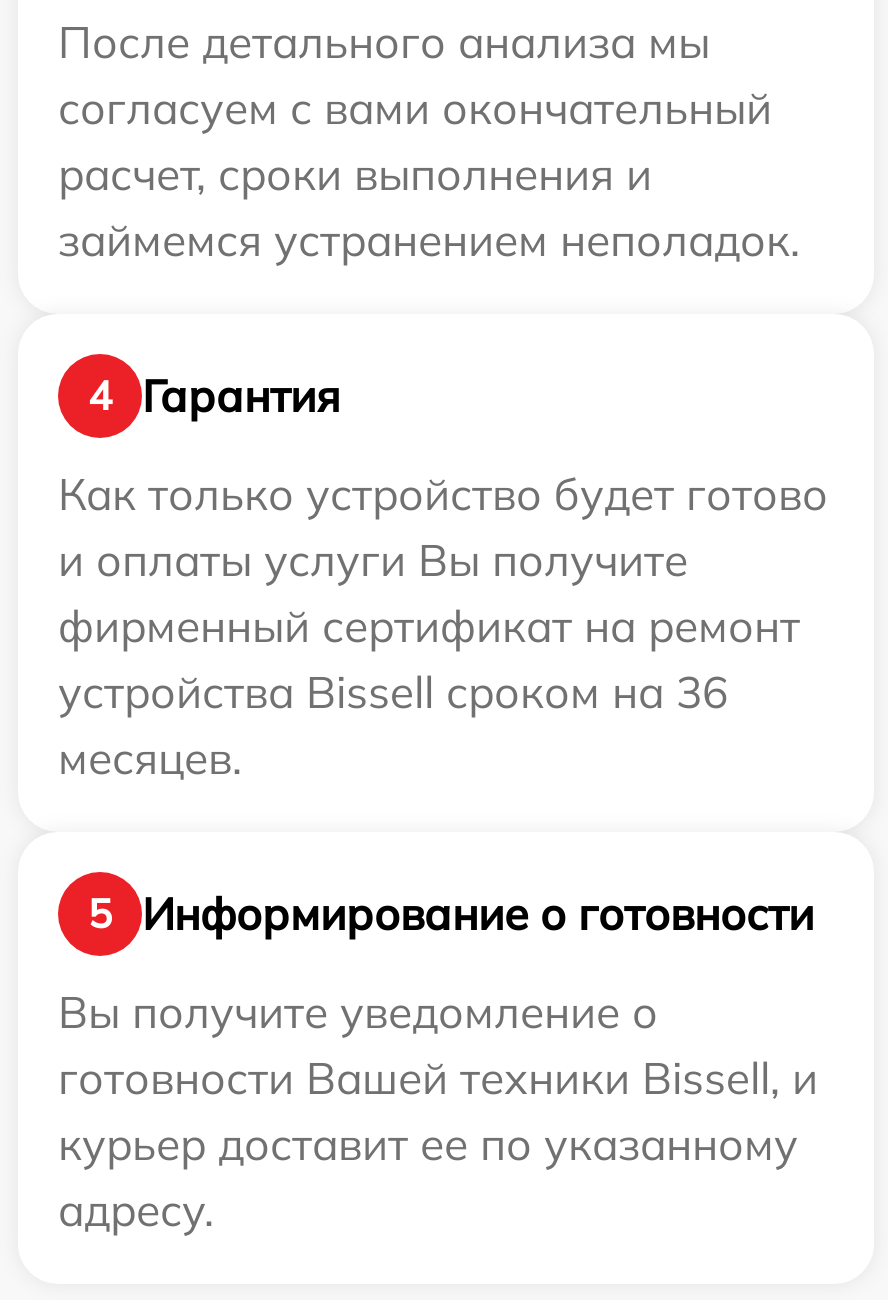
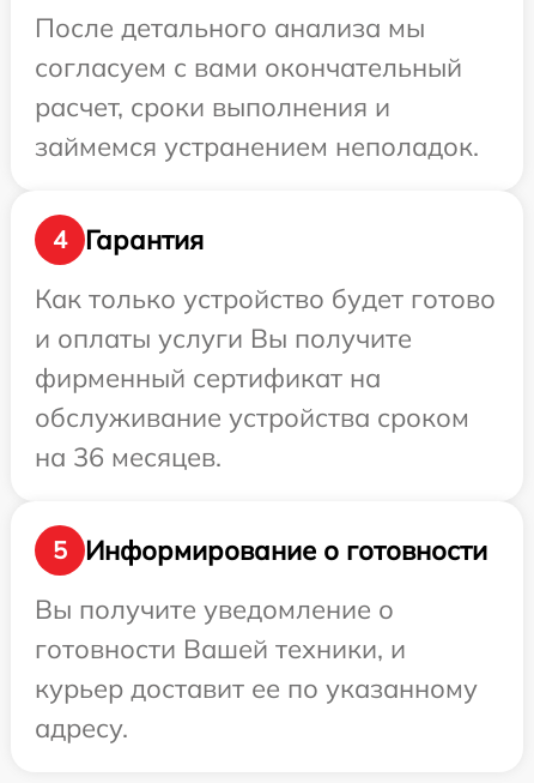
[58,598,800,786] фирменный сертификат на ремонт | устройства Bissell сроком на 36 | месяцев. -> [35,361,469,474] фирменный сертификат на | обслуживание устройства сроком | на 36 месяцев.
[58,1050,818,1106] готовности Вашей техники Bissell, и -> [35,632,406,665] готовности Вашей техники, и

